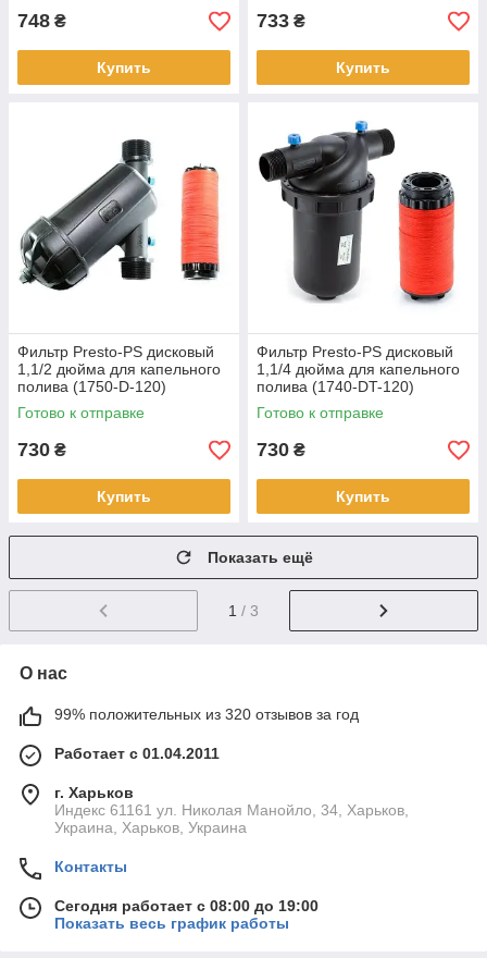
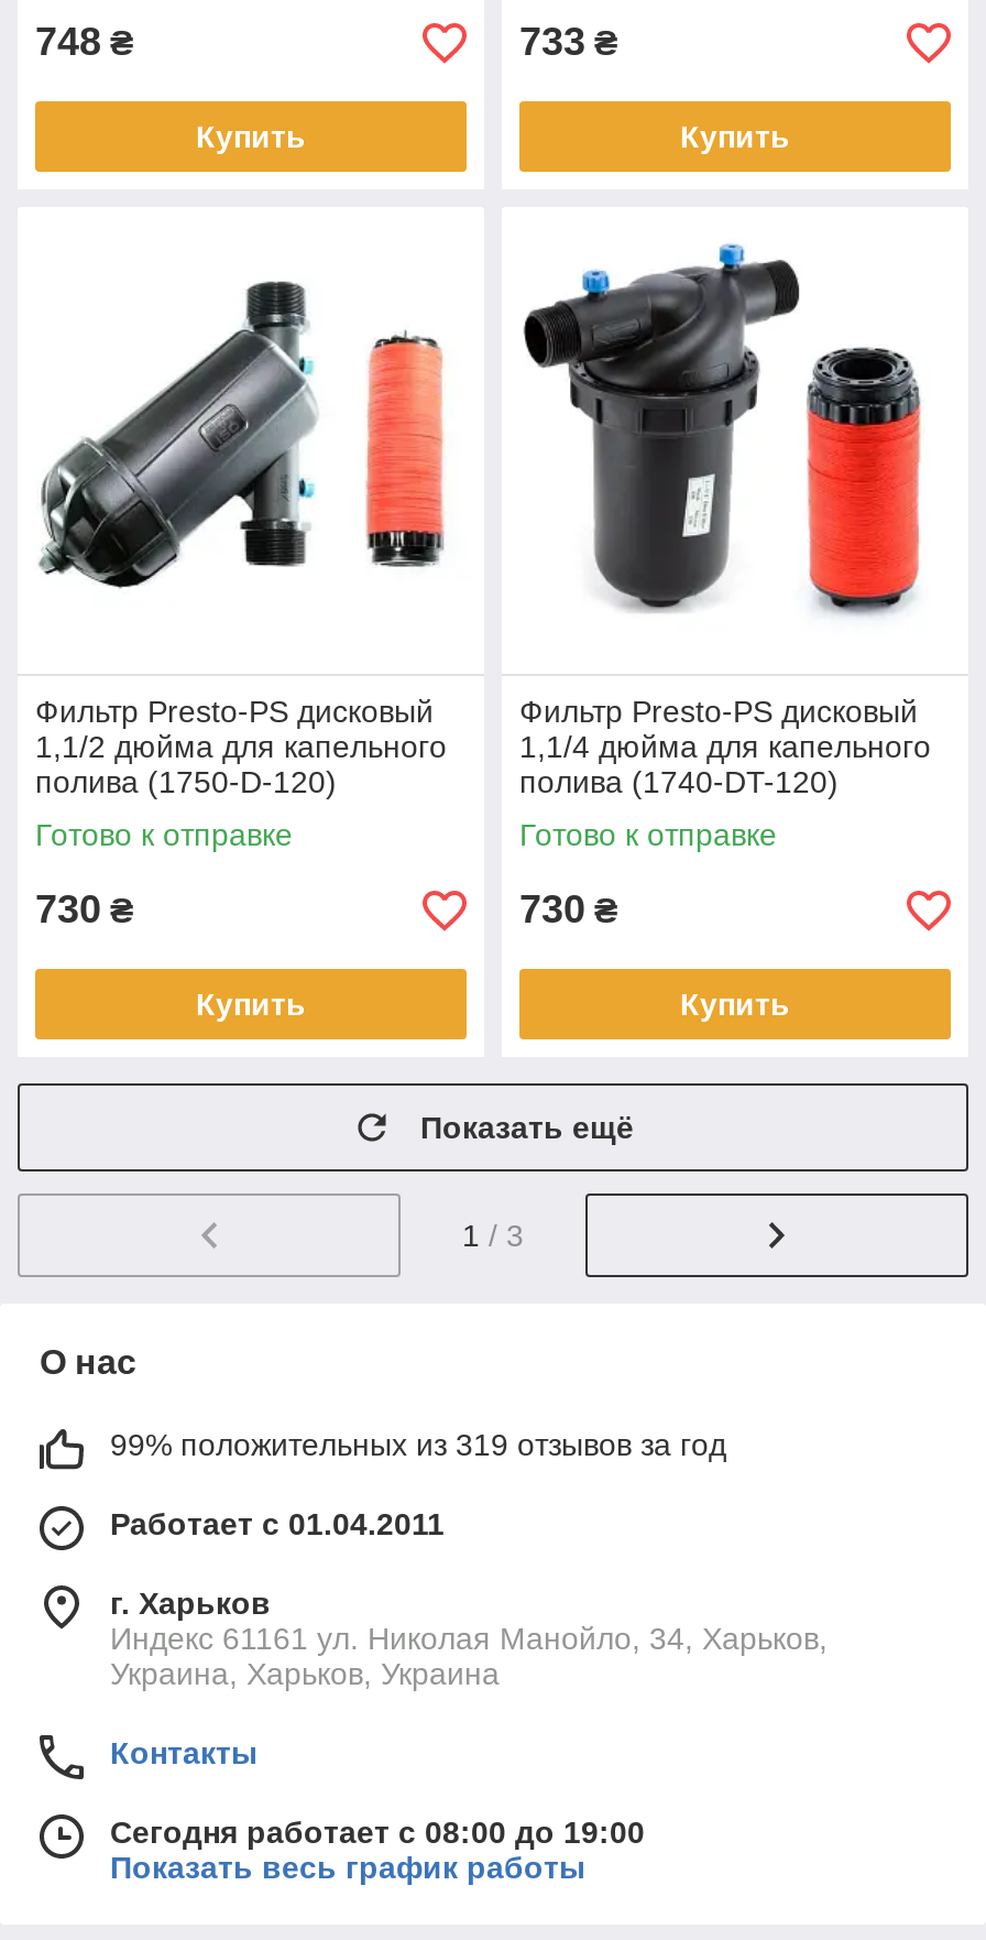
[54,705,359,723] 99% положительных из 320 отзывов за год -> [110,1427,726,1462] 99% положительных из 319 отзывов за год

